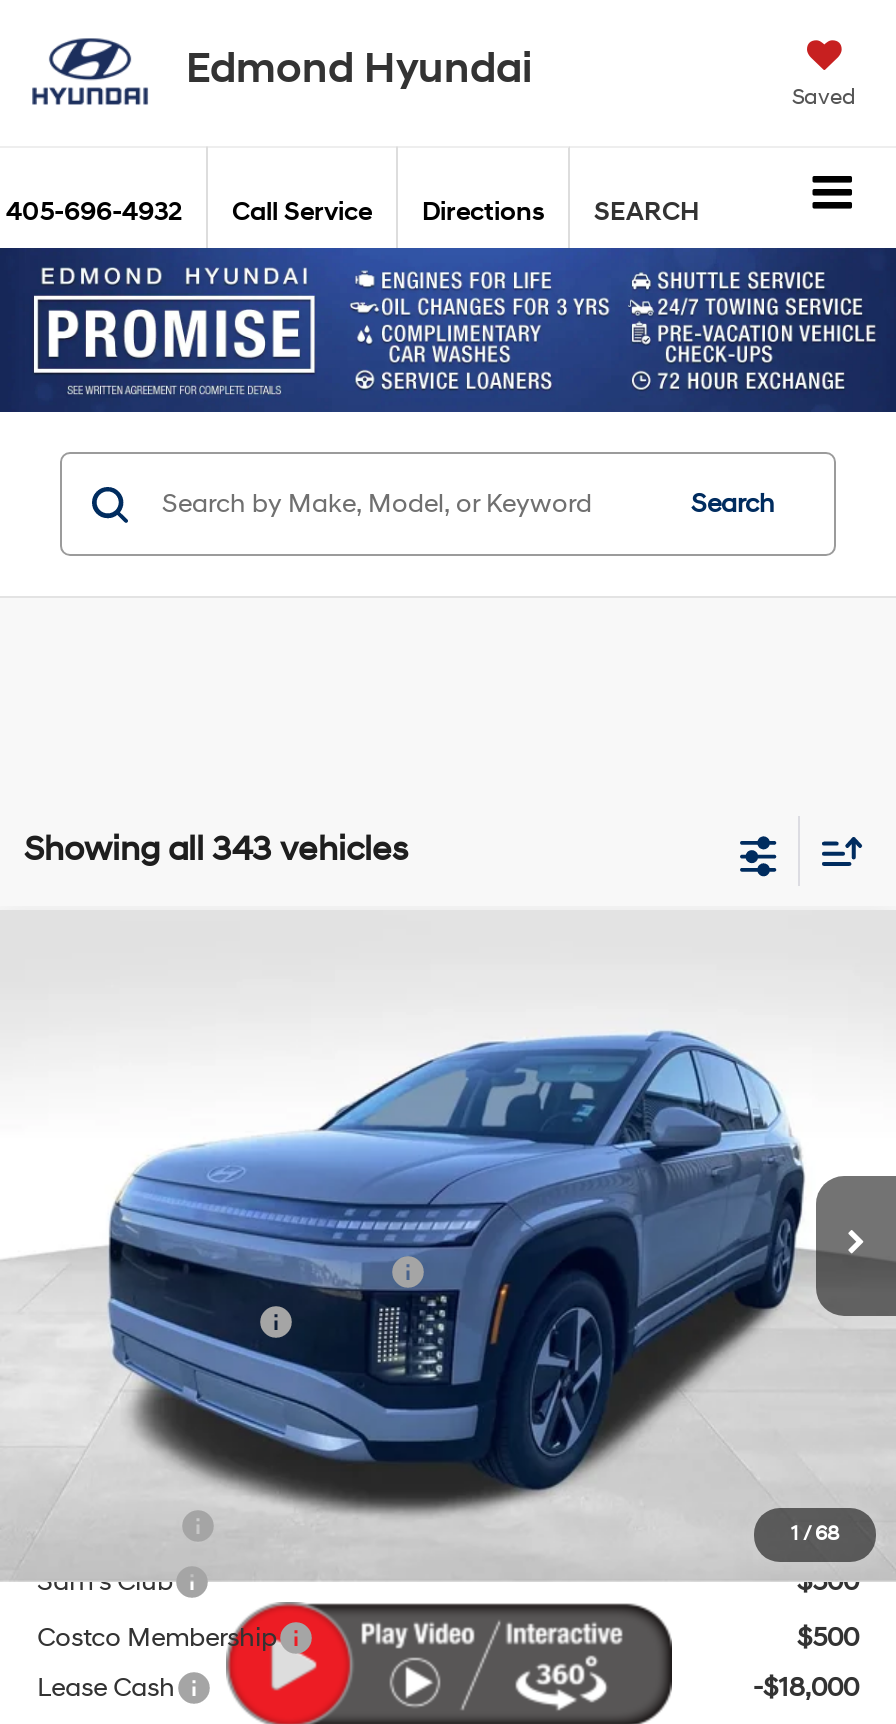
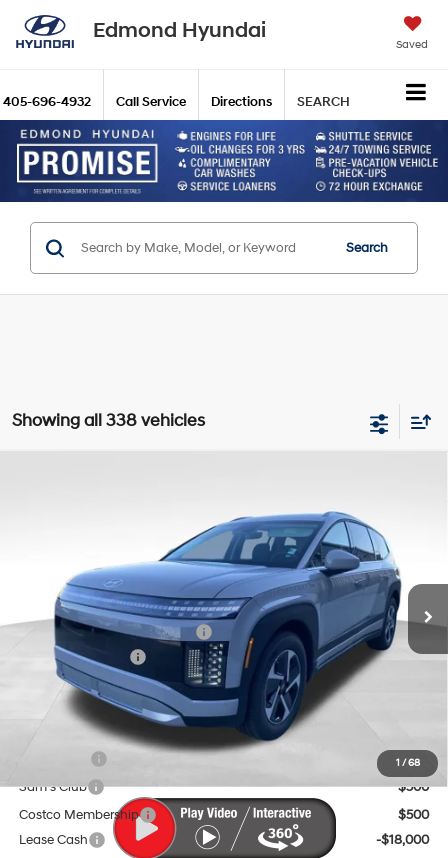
[24,828,408,870] Showing all 343 vehicles -> [12,410,205,431] Showing all 338 vehicles

